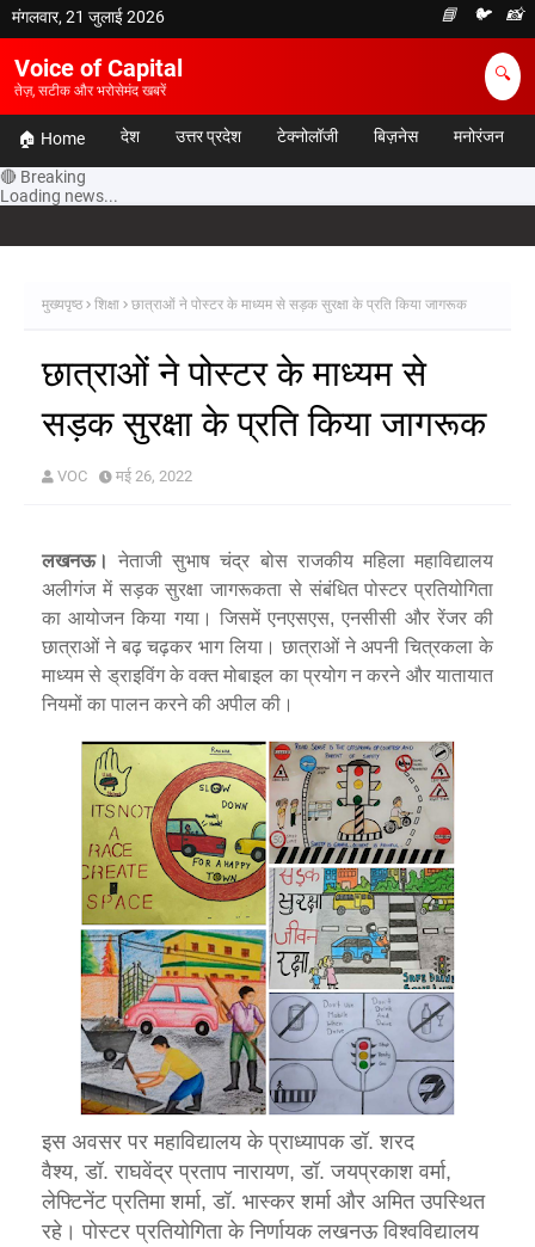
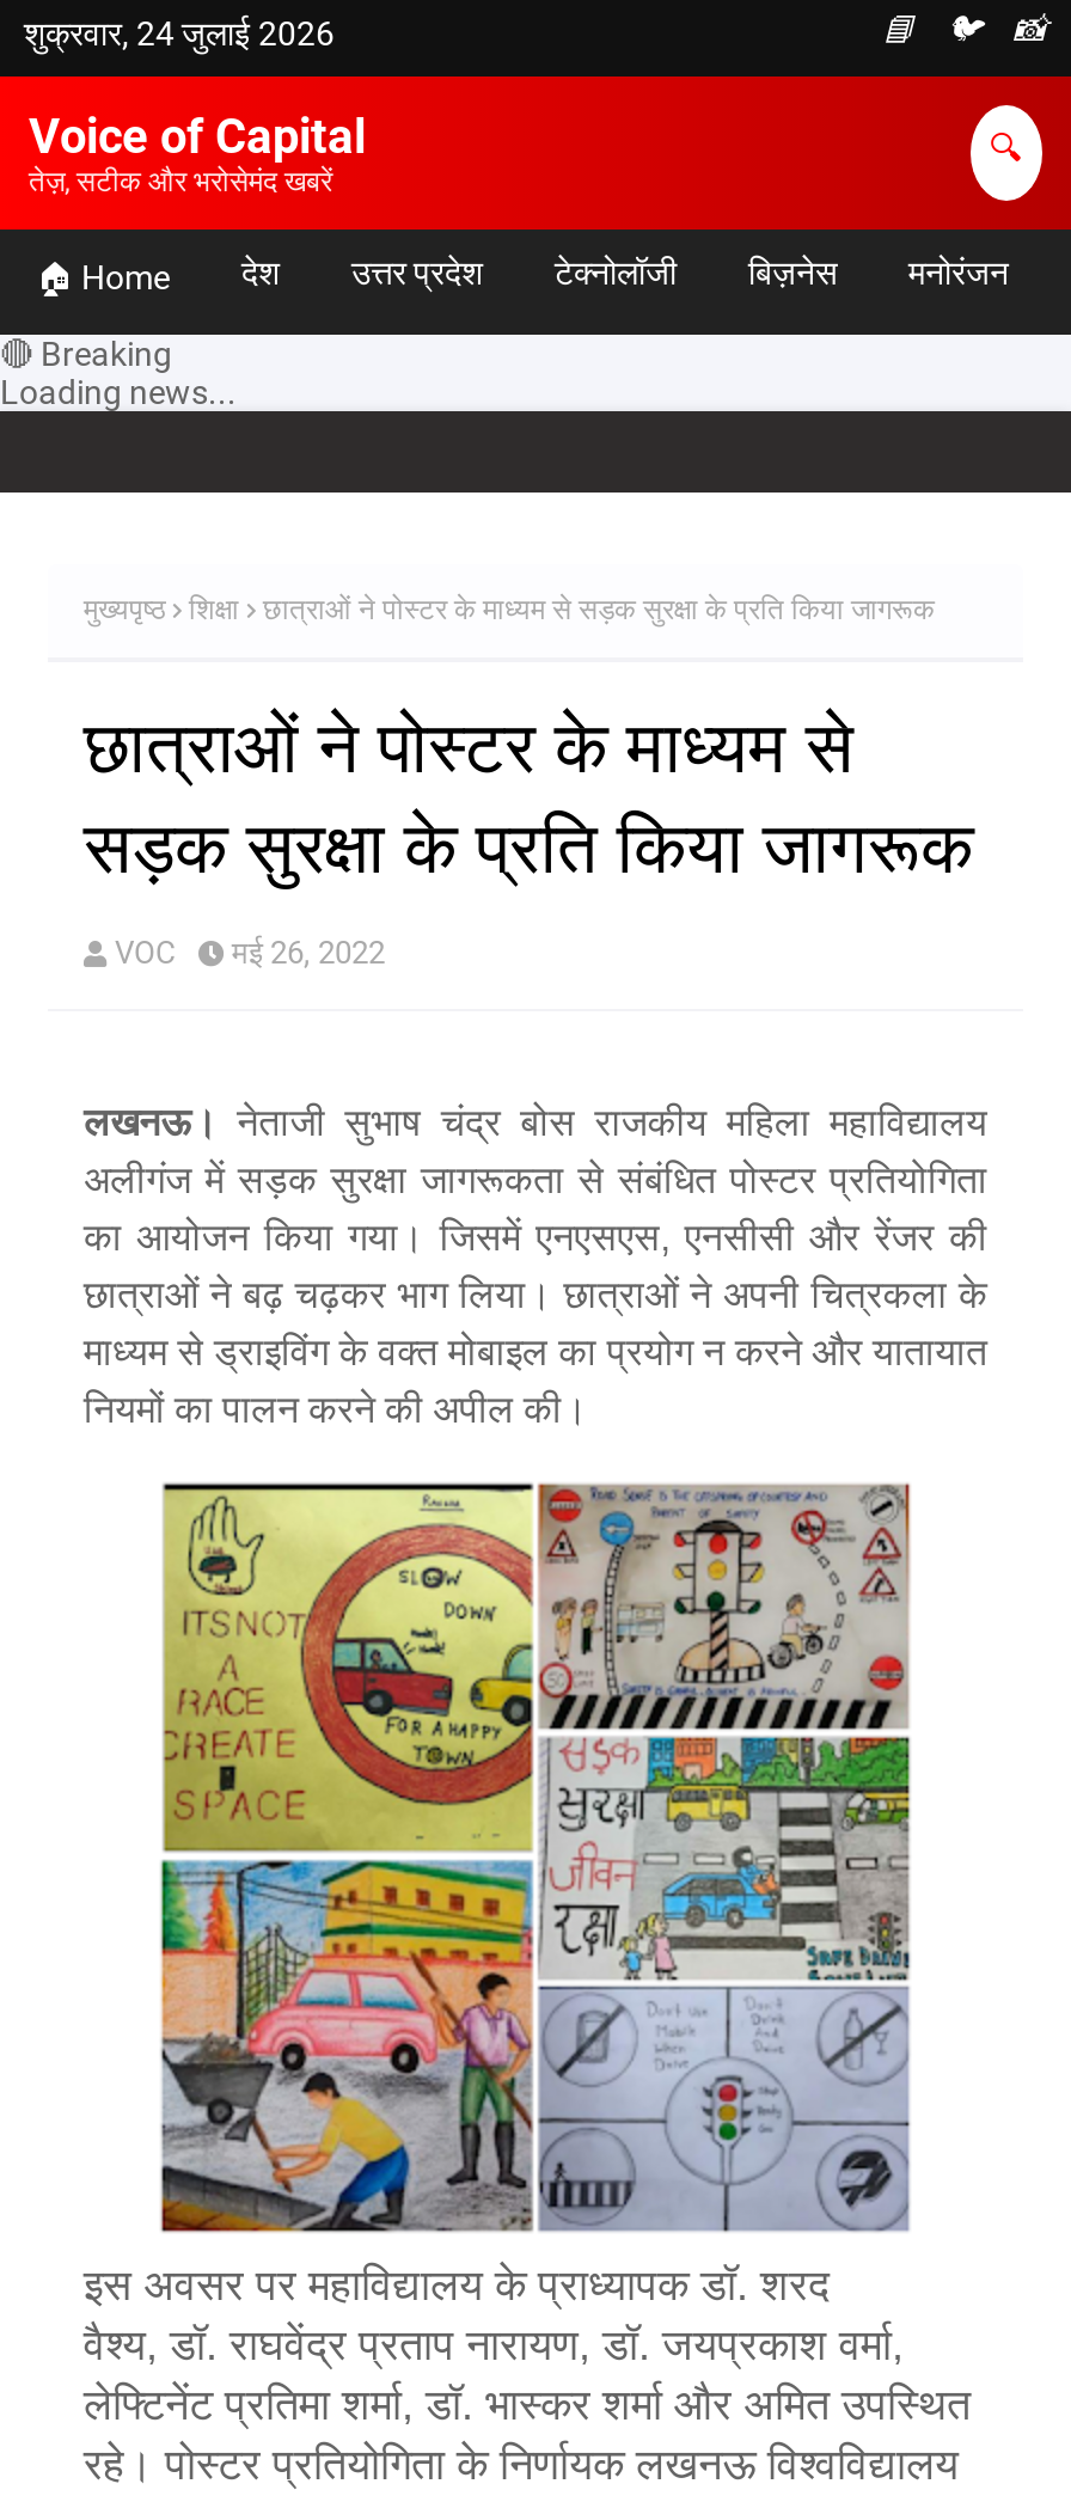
[12,7,165,26] मंगलवार, 21 जुलाई 2026 -> [24,13,335,51] शुक्रवार, 24 जुलाई 2026

